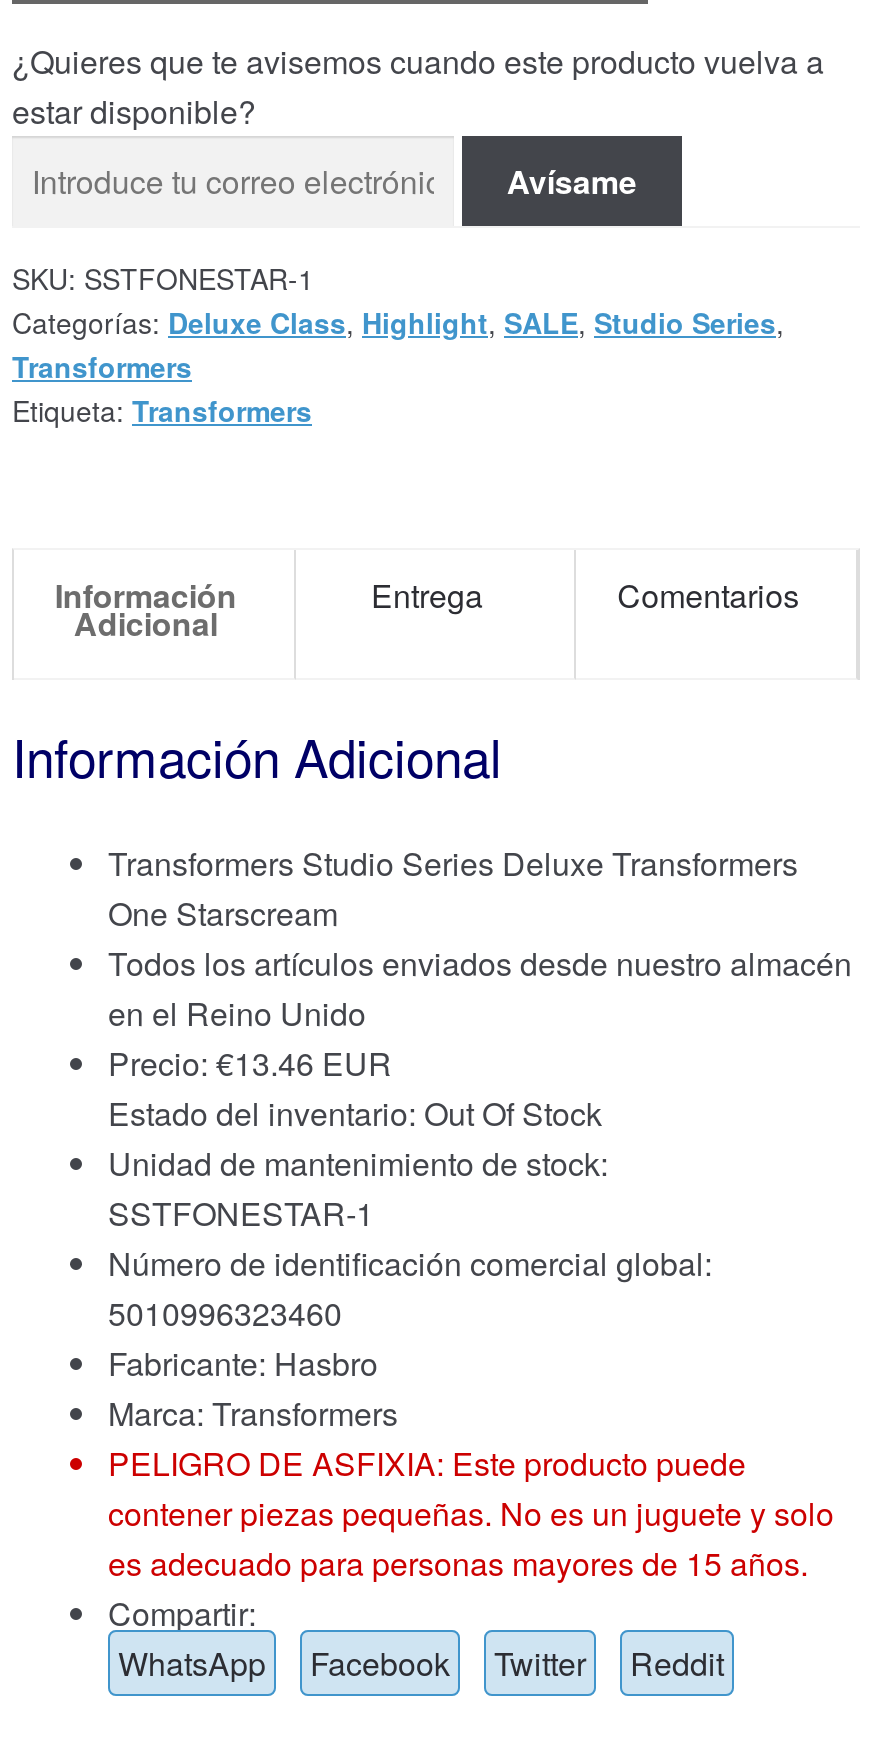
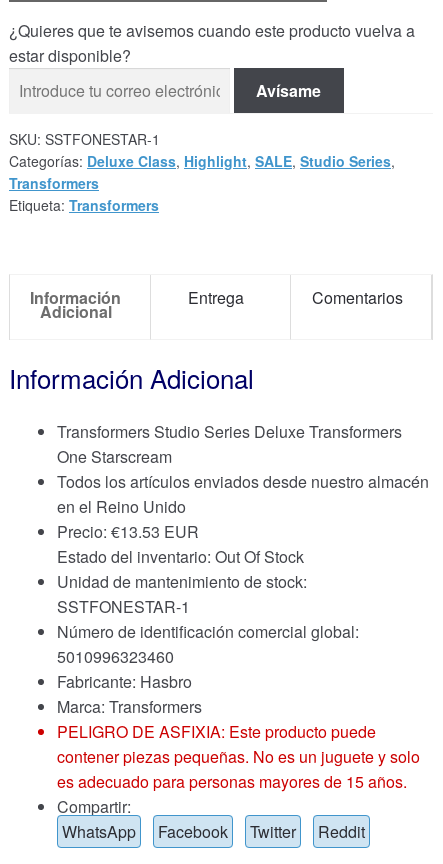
[108,1040,392,1086] Precio: €13.46 EUR -> [57,520,199,543] Precio: €13.53 EUR

